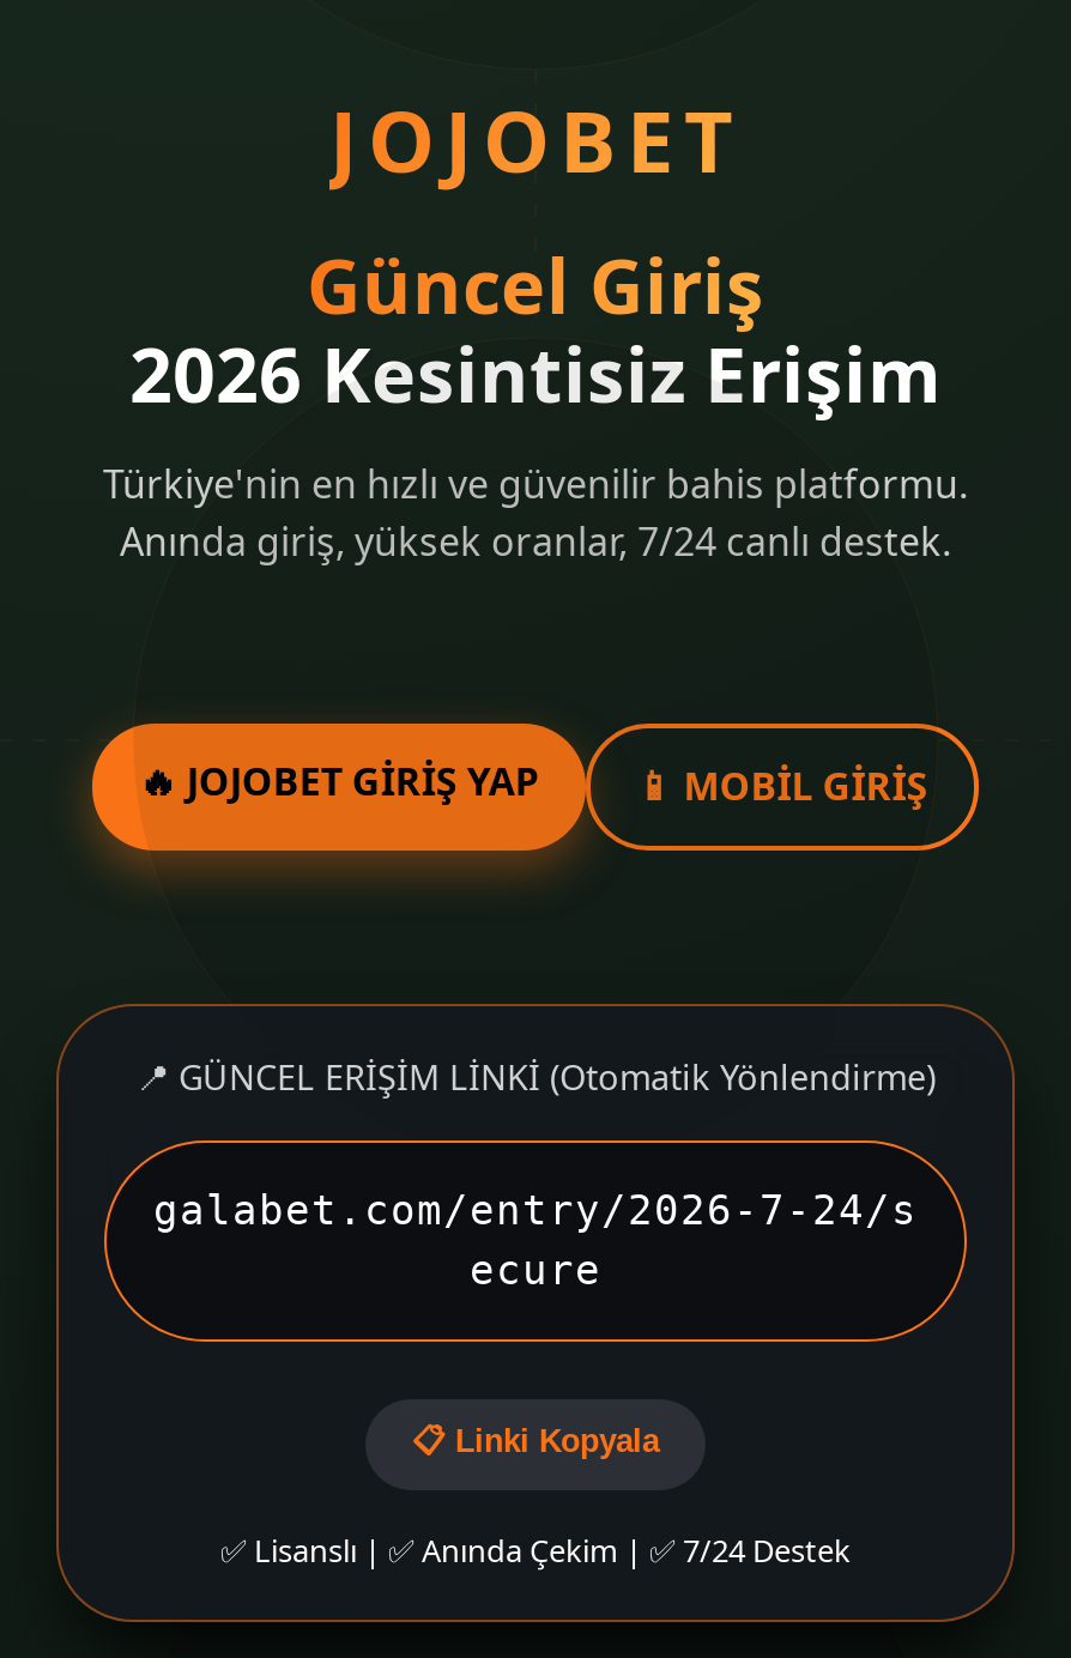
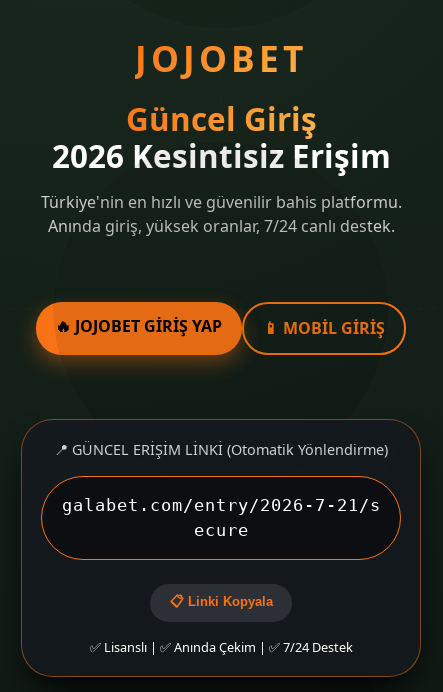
[153,1187,918,1235] galabet.com/entry/2026-7-24/s -> [61,495,380,515] galabet.com/entry/2026-7-21/s

